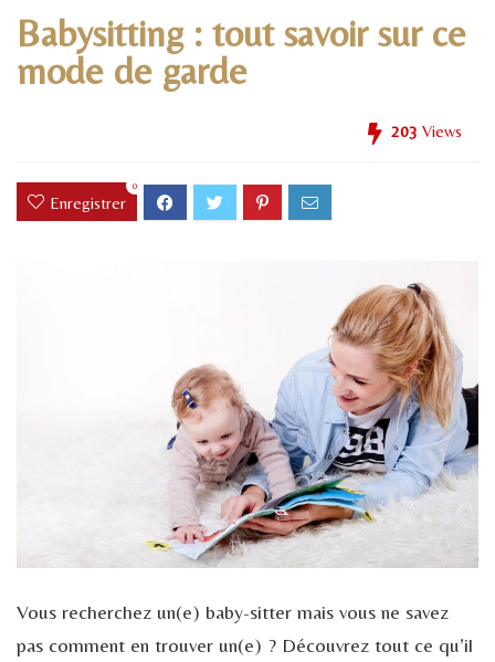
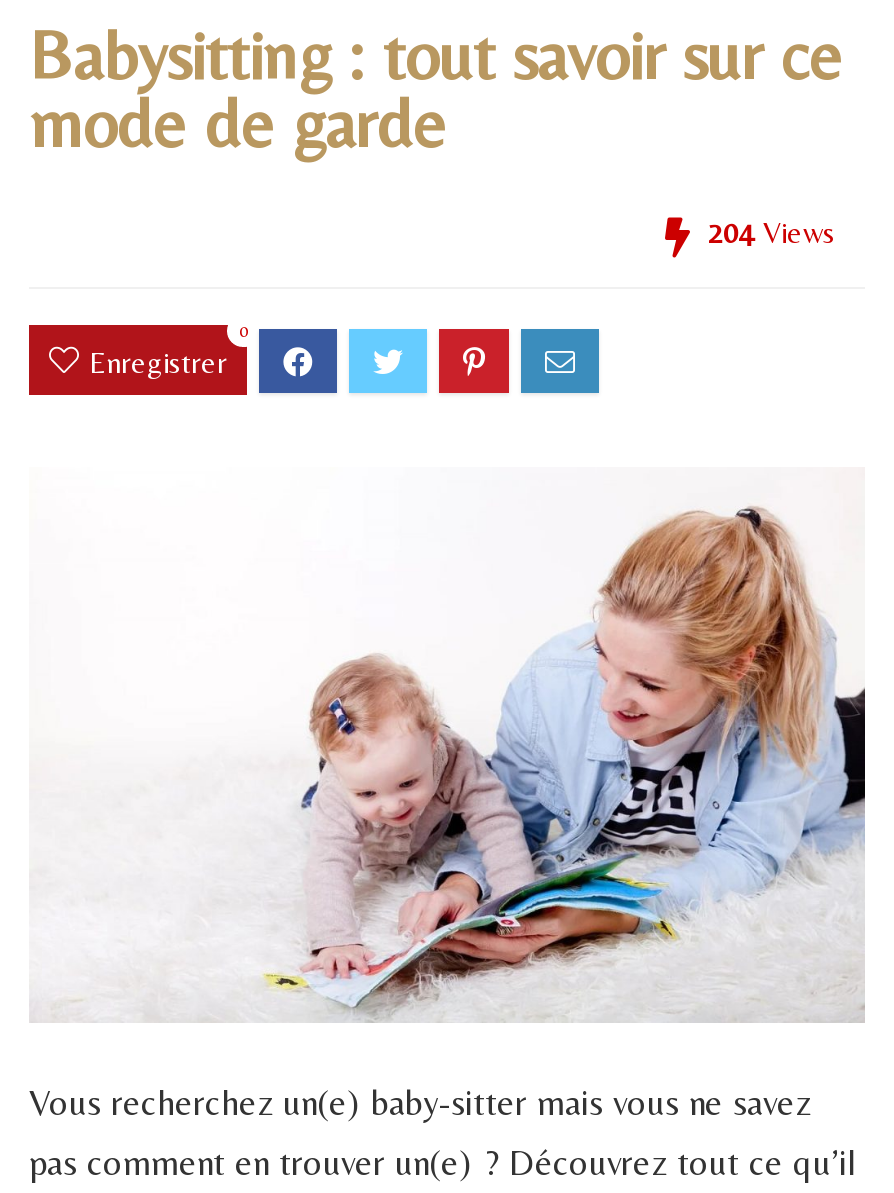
[391,122,462,140] 203 Views -> [707,215,835,249] 204 Views

